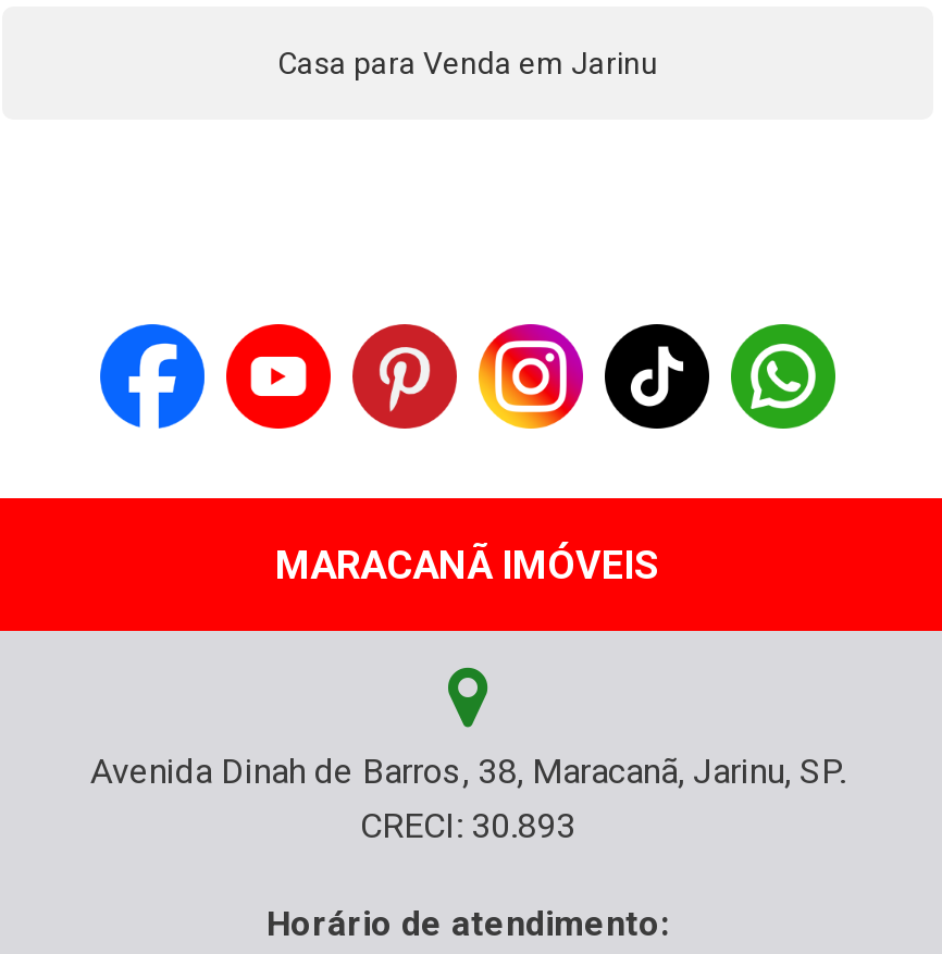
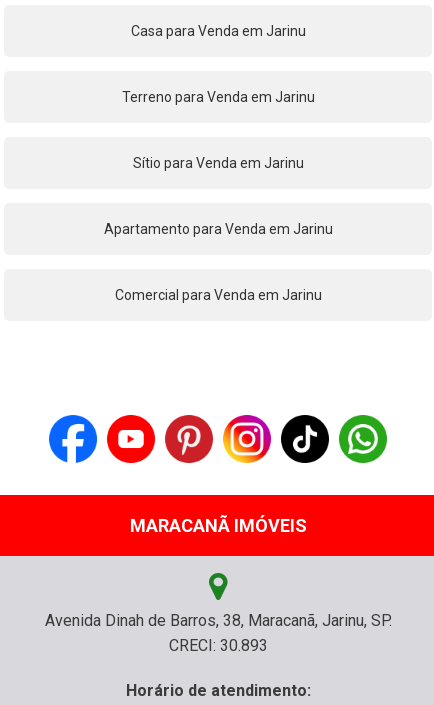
none -> [103,221,332,237] Apartamento para Venda em Jarinu
none -> [114,287,321,303] Comercial para Venda em Jarinu
none -> [121,89,314,105] Terreno para Venda em Jarinu
none -> [132,155,303,171] Sítio para Venda em Jarinu

